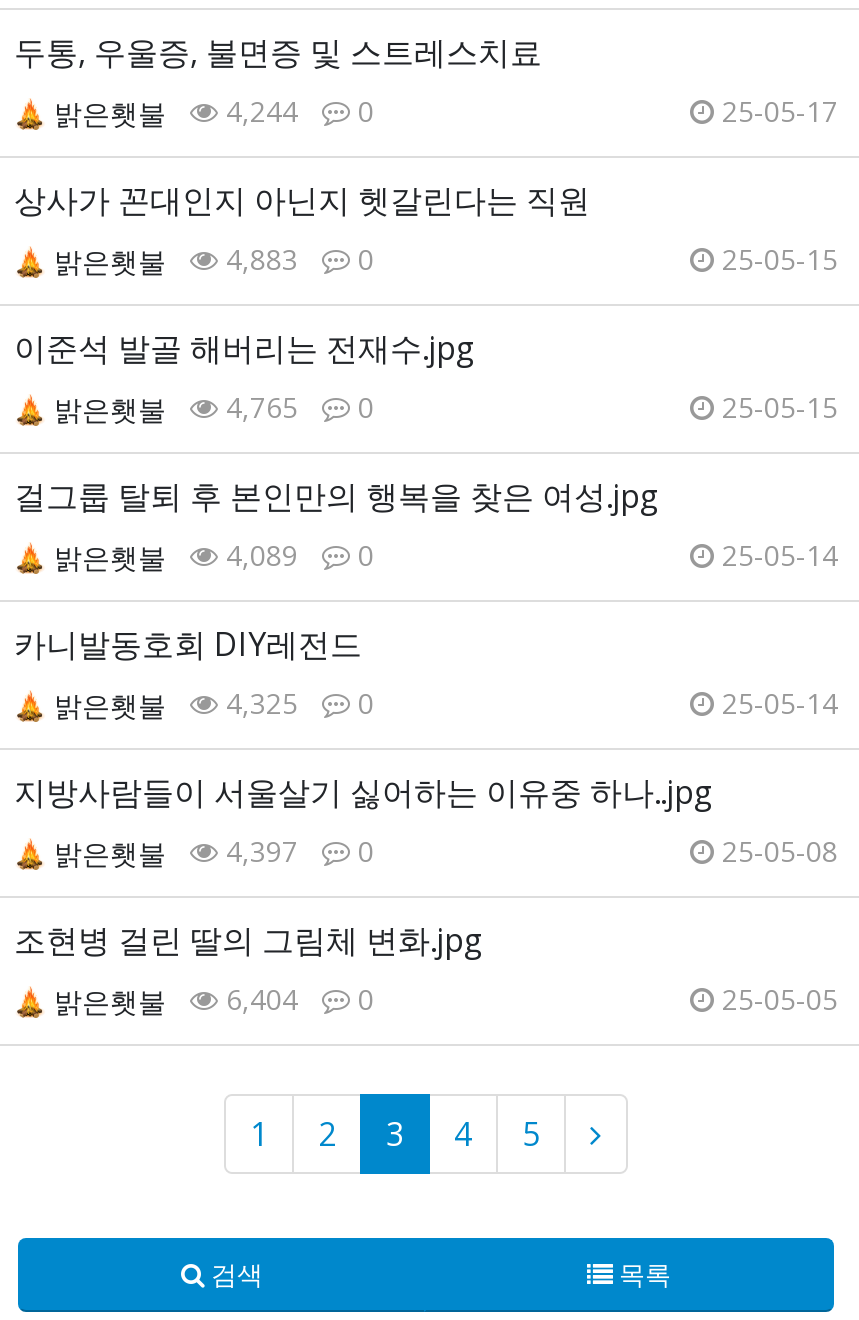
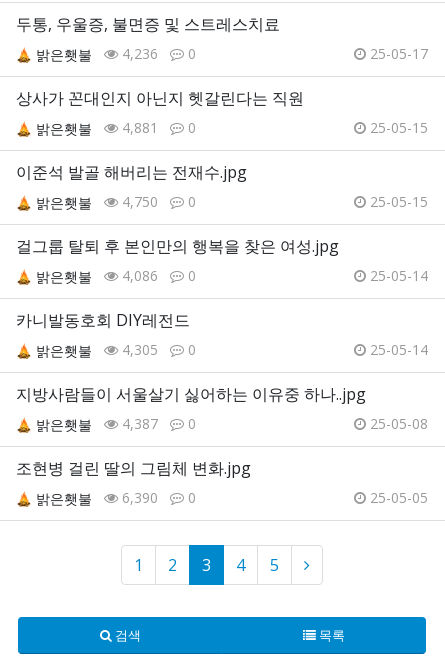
[218,91,298,129] 4,244 -> [118,43,158,62] 4,236
[218,239,298,277] 4,883 -> [118,117,158,136] 4,881
[218,387,298,425] 4,765 -> [118,191,158,210] 4,750
[218,535,298,573] 4,089 -> [118,265,158,284] 4,086
[218,683,298,721] 4,325 -> [118,339,158,358] 4,305
[218,831,298,869] 4,397 -> [118,413,158,432] 4,387
[218,979,298,1017] 6,404 -> [118,487,158,506] 6,390

